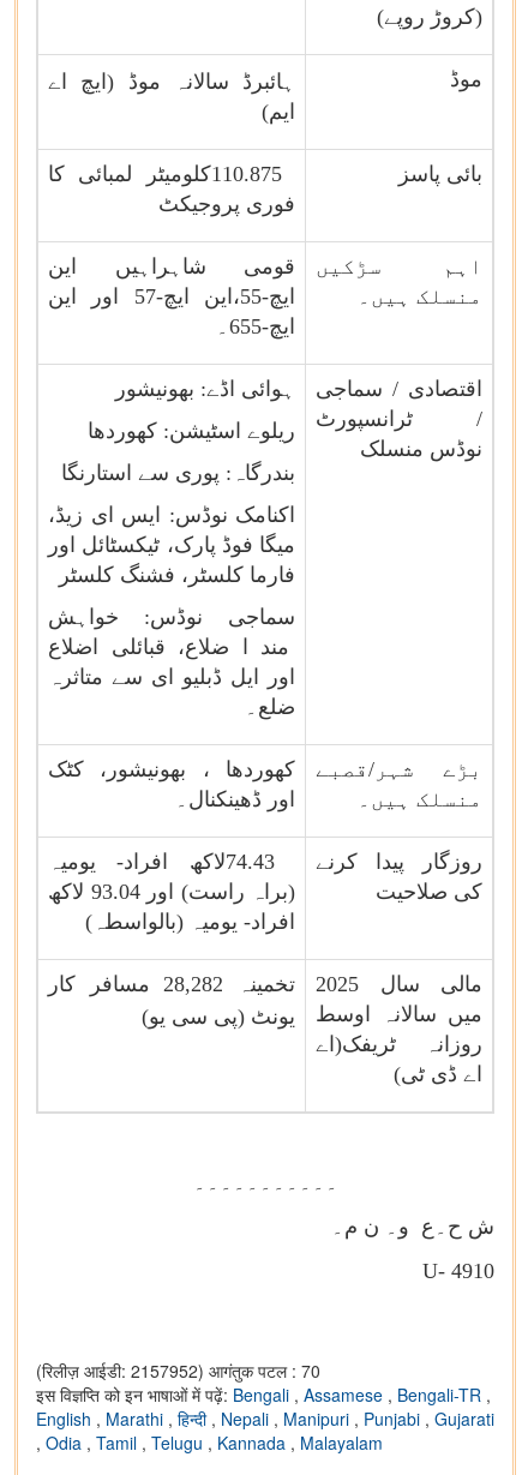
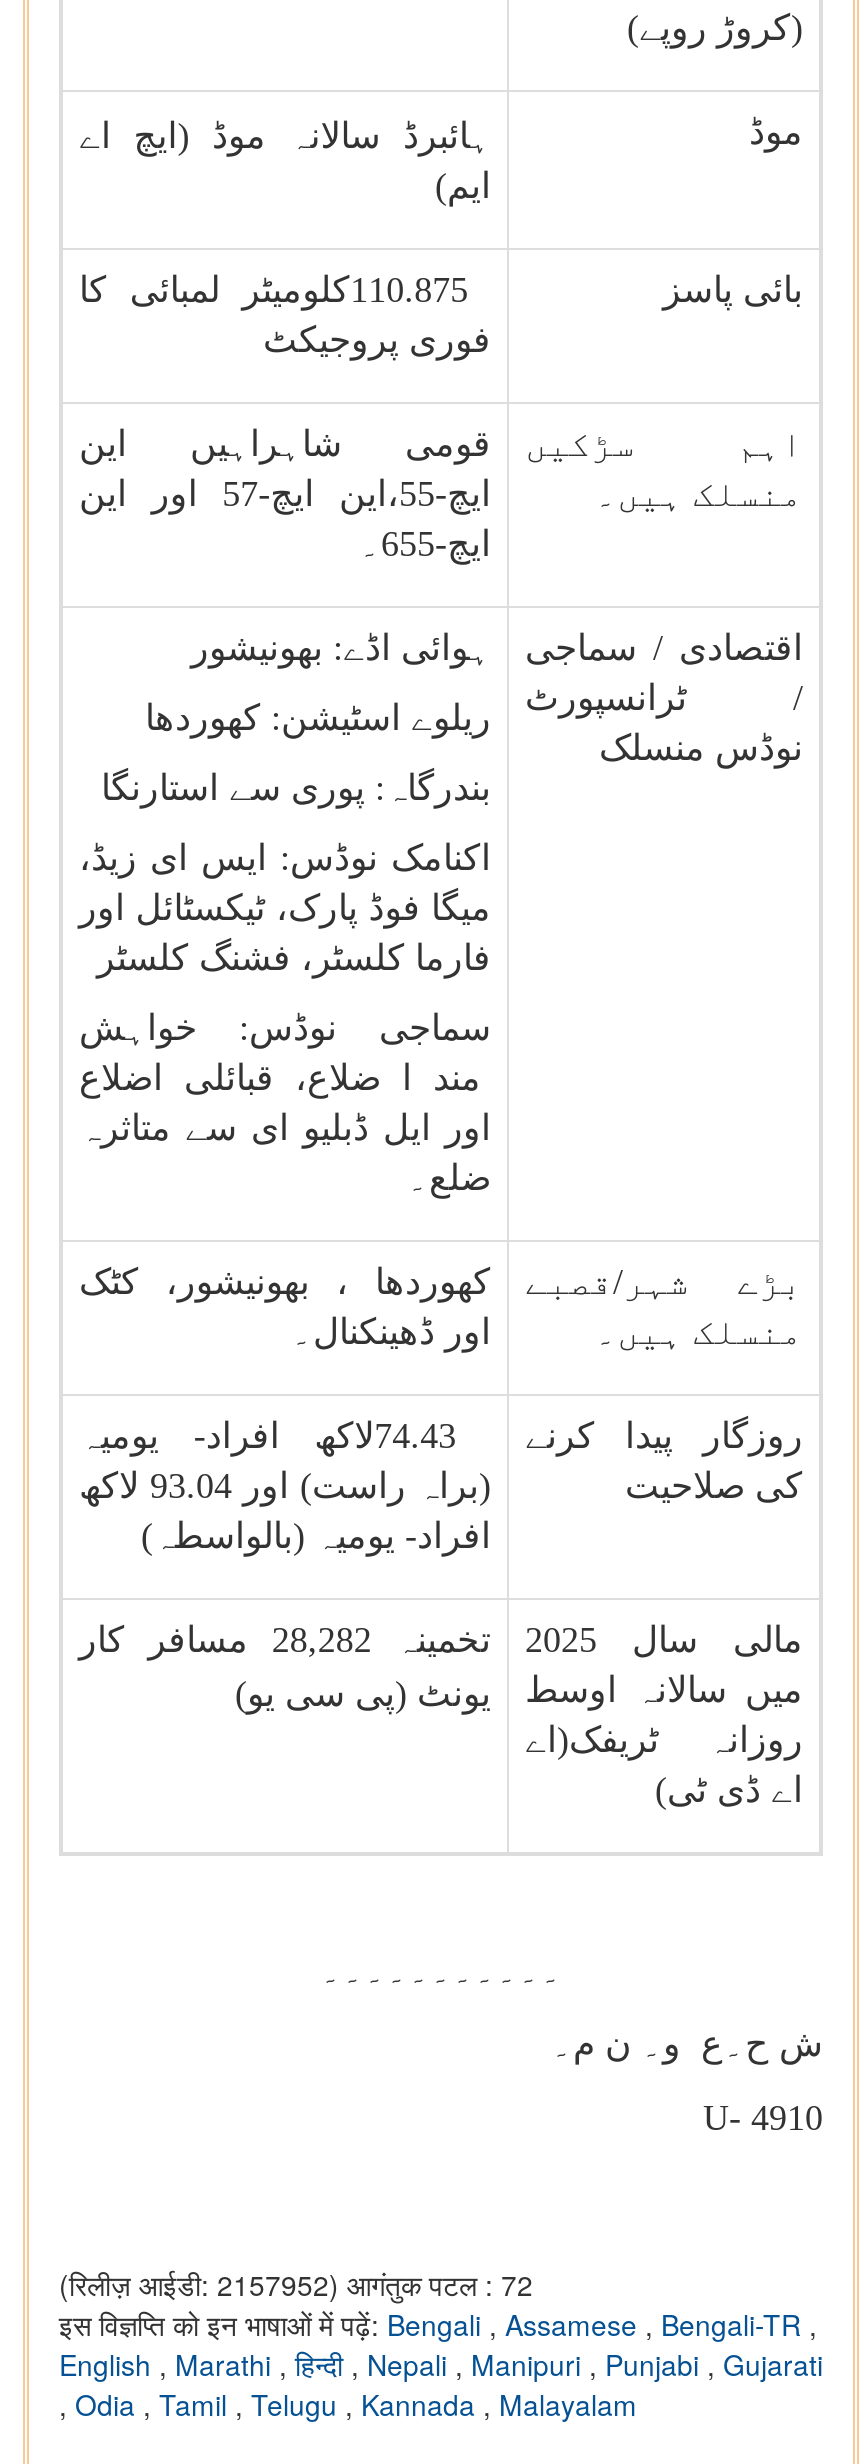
[36,1358,320,1382] (रिलीज़ आईडी: 2157952) आगंतुक पटल : 70 -> [59,2263,533,2303] (रिलीज़ आईडी: 2157952) आगंतुक पटल : 72

